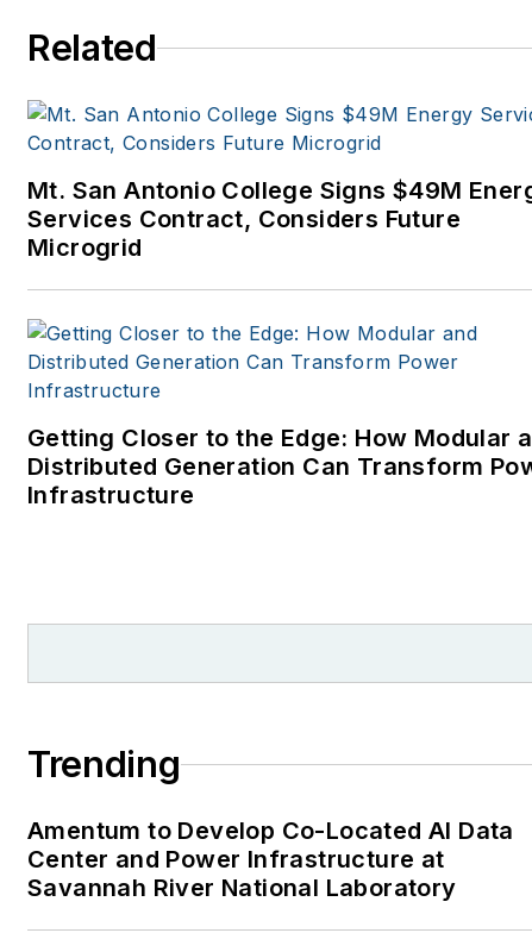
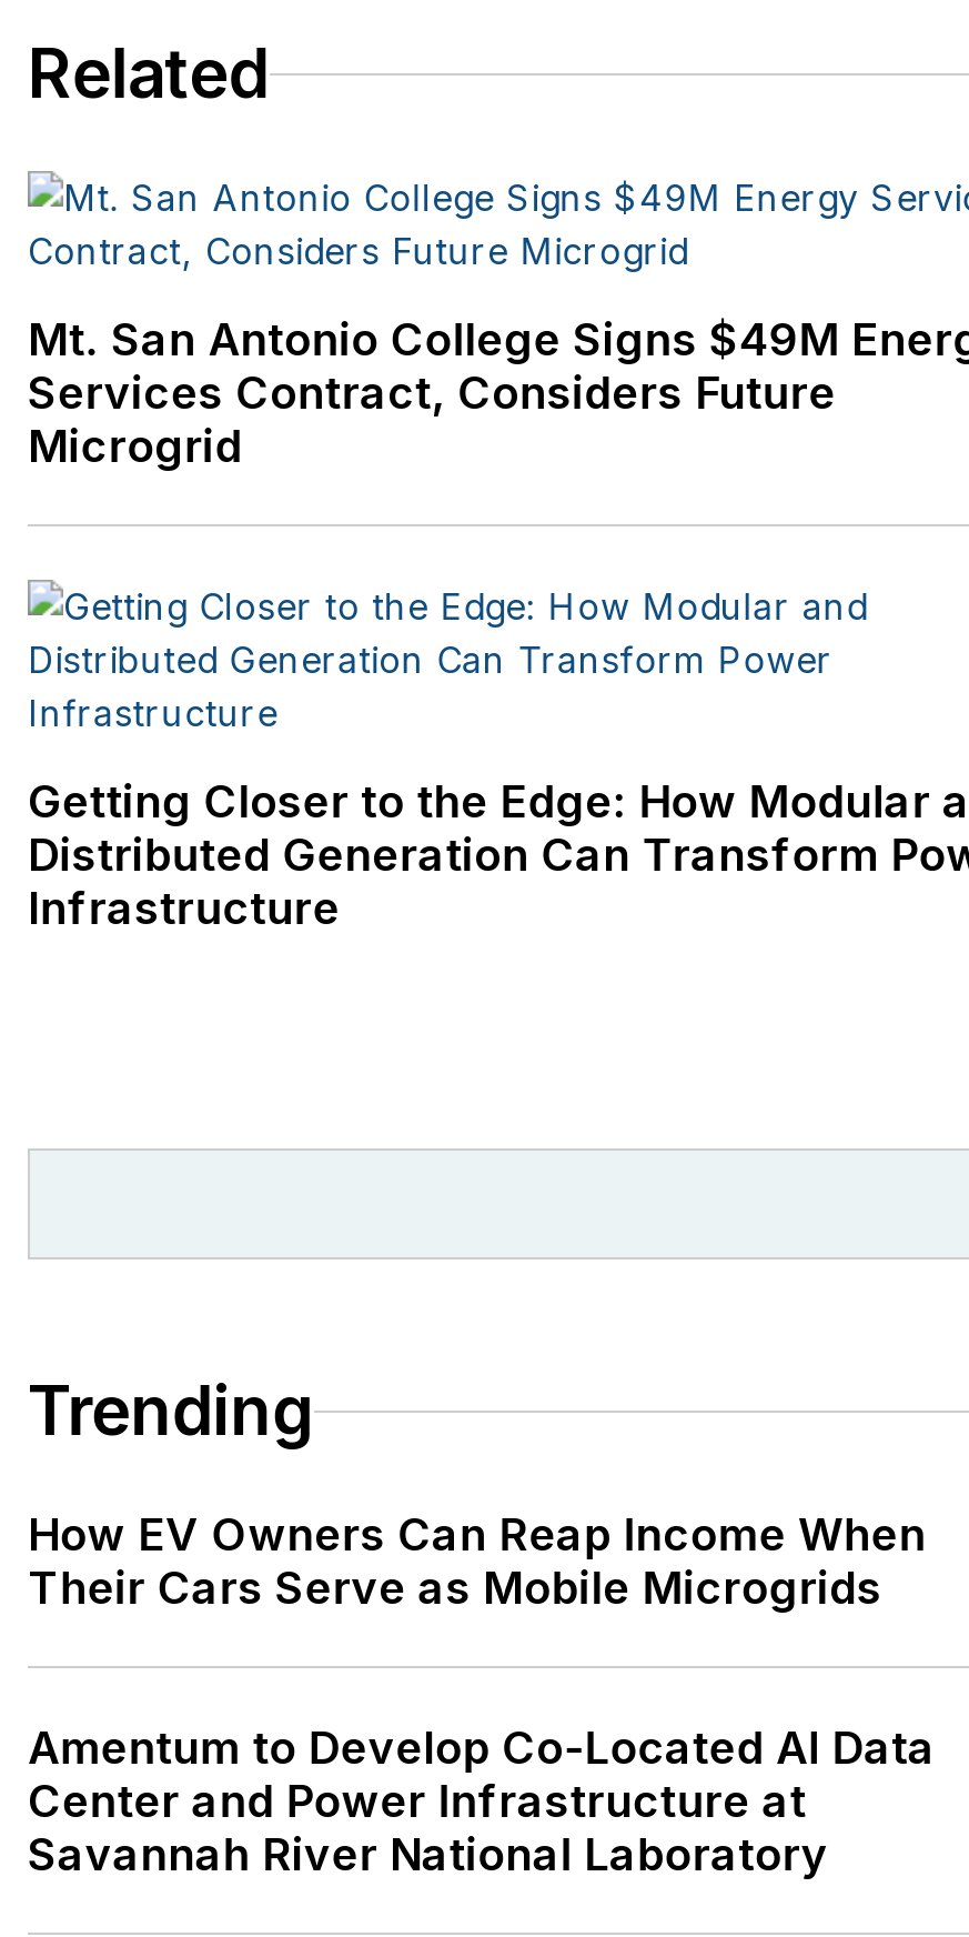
none -> [28,1508,926,1615] How EV Owners Can Reap Income When | Their Cars Serve as Mobile Microgrids

